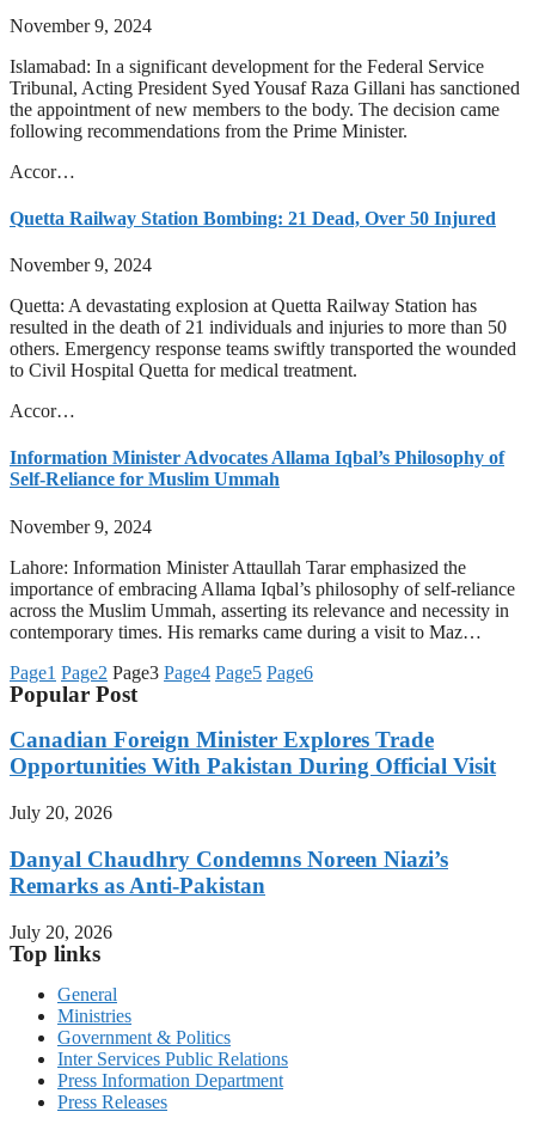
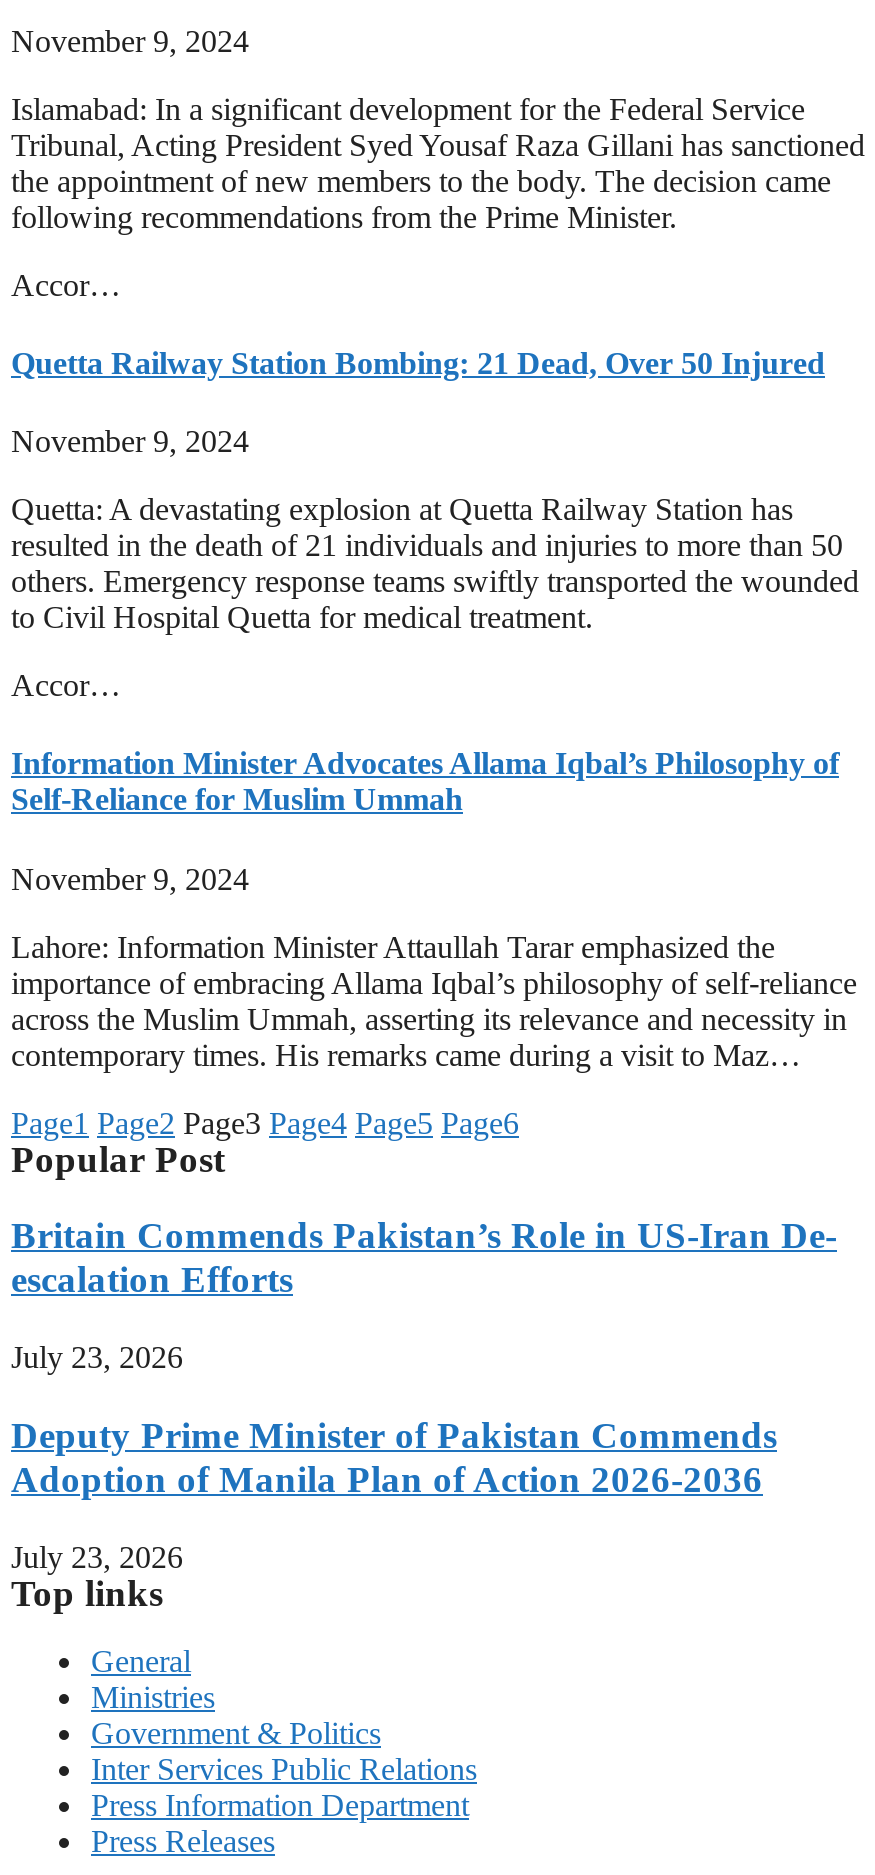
[10,728,496,779] Canadian Foreign Minister Explores Trade | Opportunities With Pakistan During Official Visit -> [11,1215,837,1301] Britain Commends Pakistan’s Role in US-Iran De- | escalation Efforts
[10,803,112,823] July 20, 2026 -> [11,1340,183,1374] July 23, 2026
[10,846,448,898] Danyal Chaudhry Condemns Noreen Niazi’s | Remarks as Anti-Pakistan -> [11,1414,777,1500] Deputy Prime Minister of Pakistan Commends | Adoption of Manila Plan of Action 2026-2036
[10,921,112,942] July 20, 2026 -> [11,1539,183,1573] July 23, 2026

